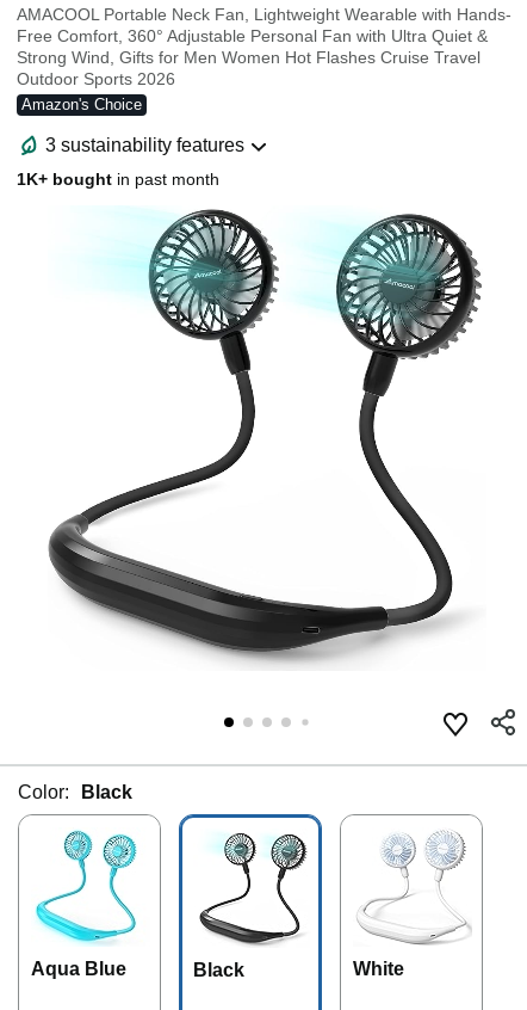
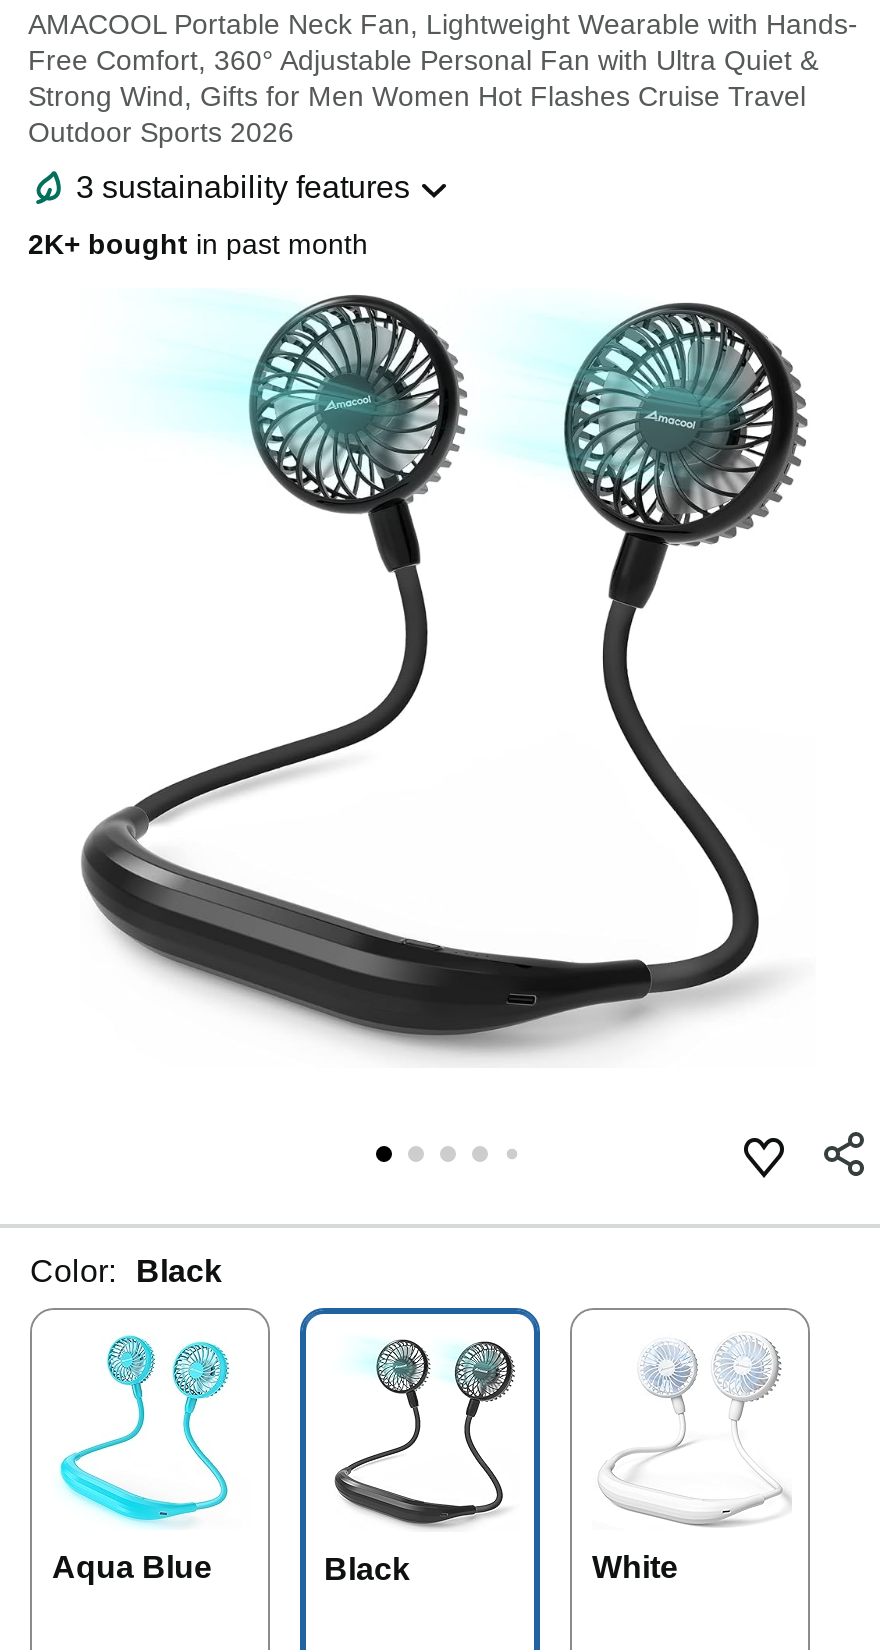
[21,96,142,113] Amazon's Choice -> none
[17,170,219,189] 1K+ bought in past month -> [28,228,368,260] 2K+ bought in past month

